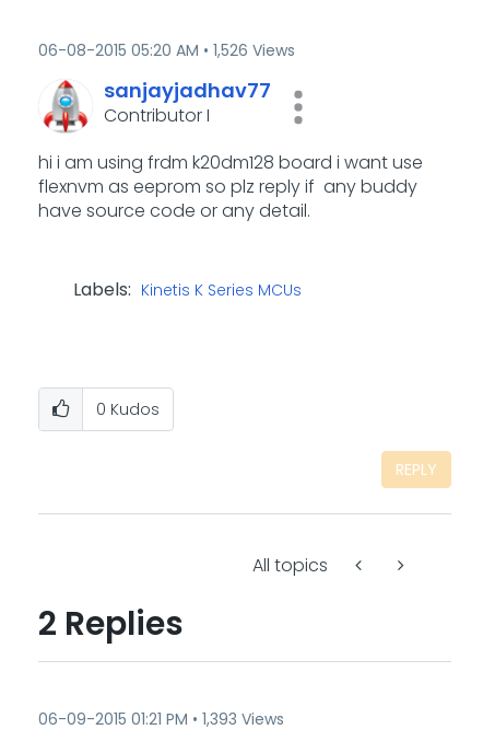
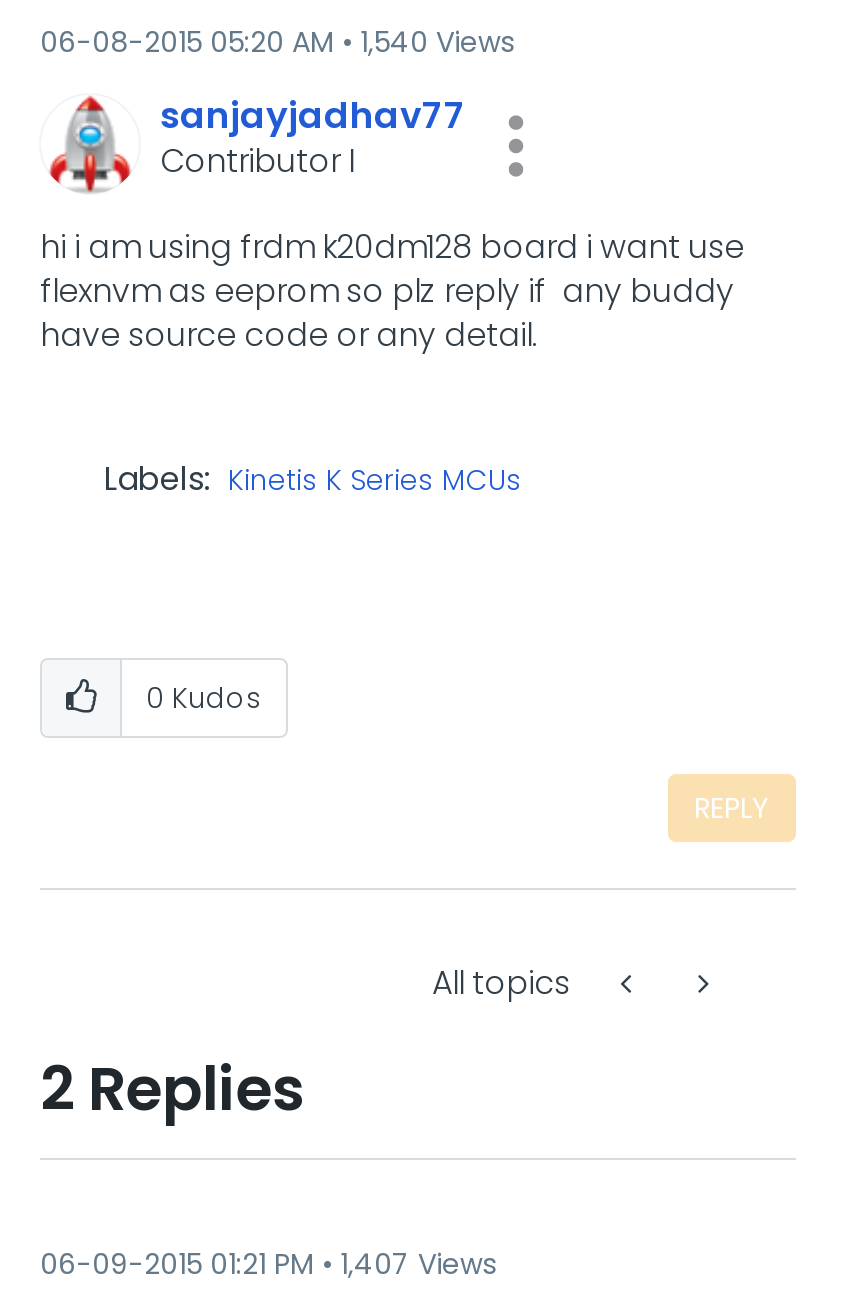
[38,39,295,61] 06-08-2015 05:20 AM 1,526 Views -> [40,22,514,62] 06-08-2015 05:20 AM 1,540 Views
[38,708,284,730] 06-09-2015 01:21 PM 1,393 Views -> [40,1244,496,1284] 06-09-2015 01:21 PM 1,407 Views

